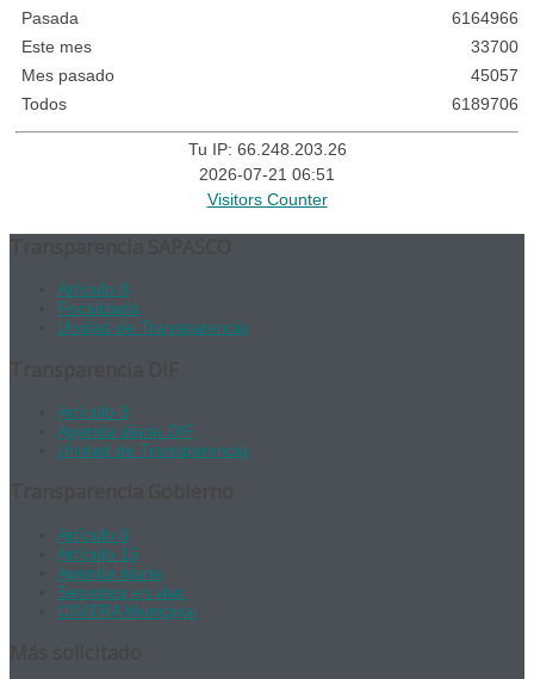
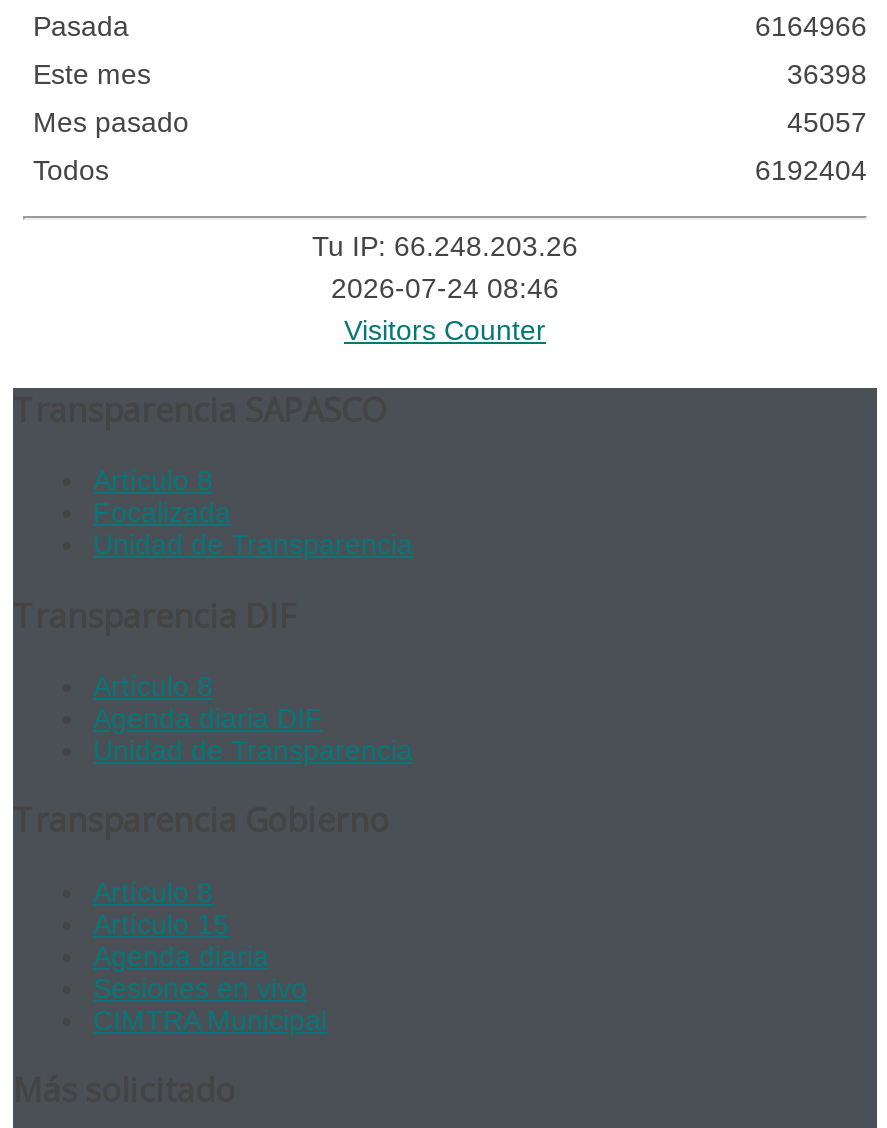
[471,37,519,56] 33700 -> [787,57,867,89] 36398
[452,94,519,113] 6189706 -> [755,153,867,185] 6192404
[199,164,335,183] 2026-07-21 06:51 -> [331,271,559,303] 2026-07-24 08:46

